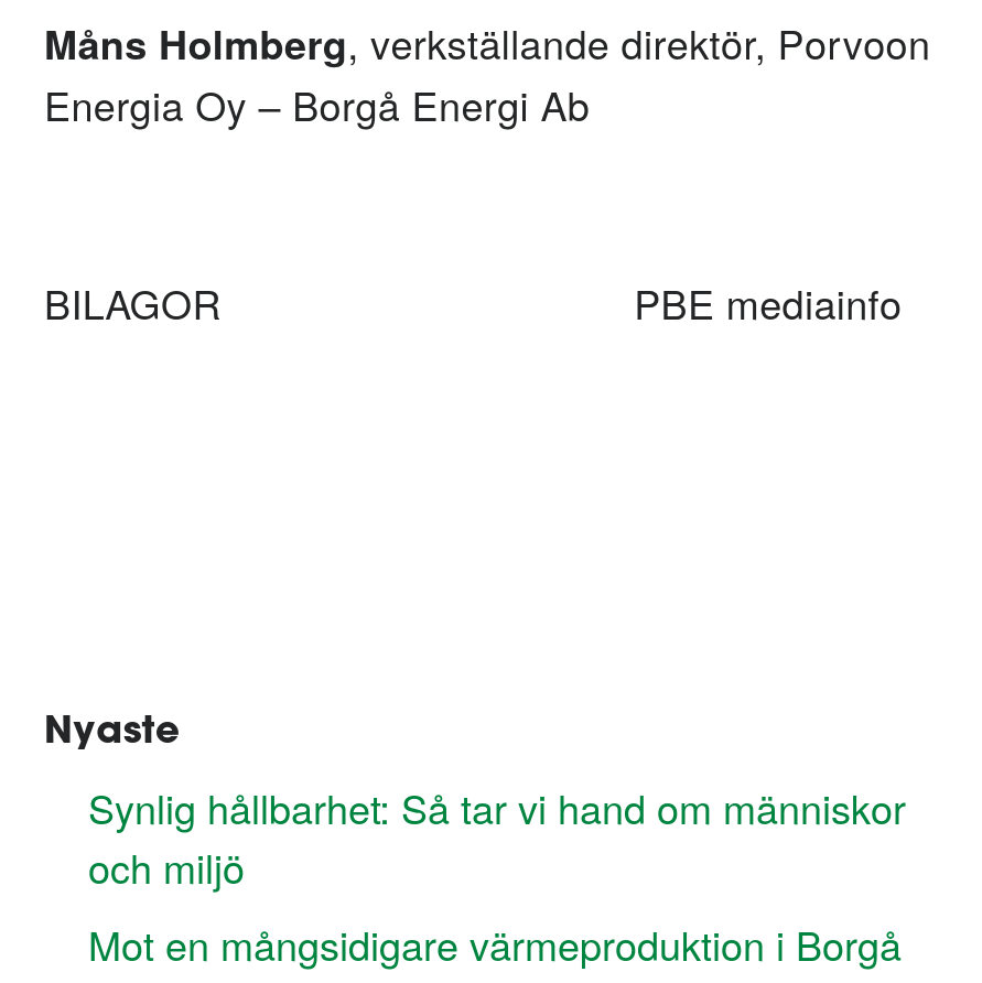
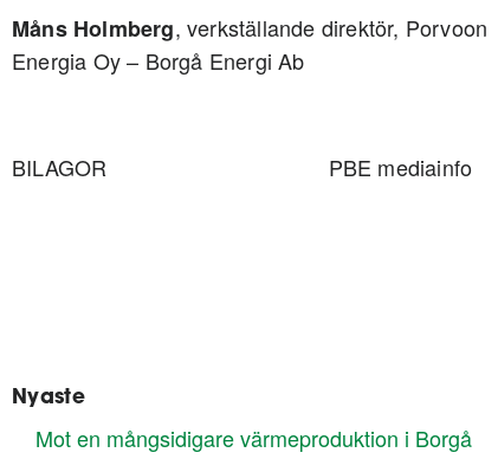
[88,777,906,894] Synlig hållbarhet: Så tar vi hand om människor | och miljö -> none

